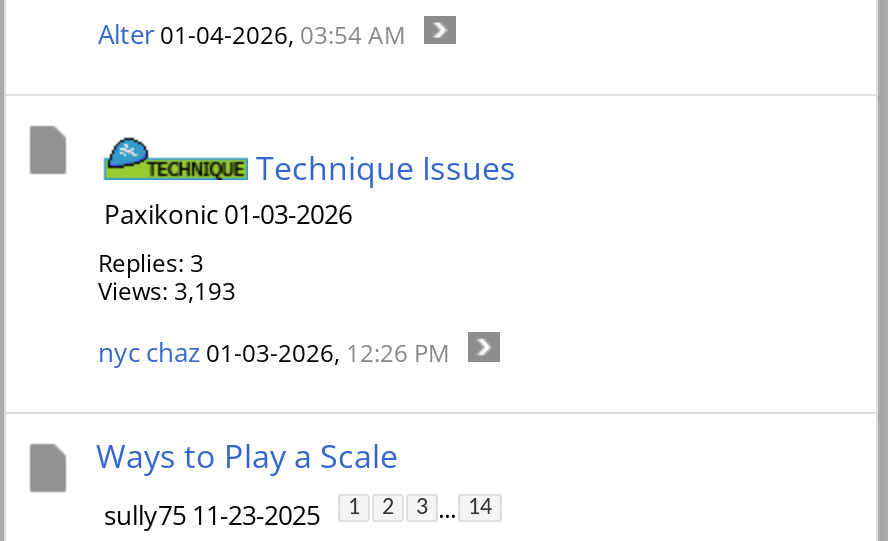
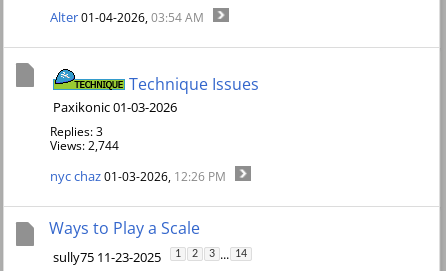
[98,275,236,309] Views: 3,193 -> [50,137,119,154] Views: 2,744

